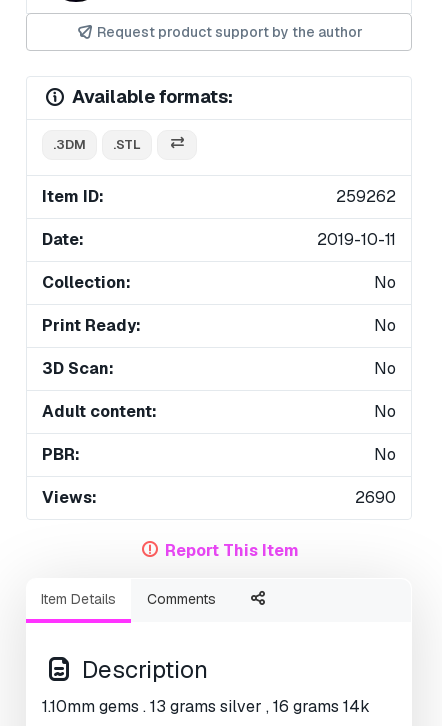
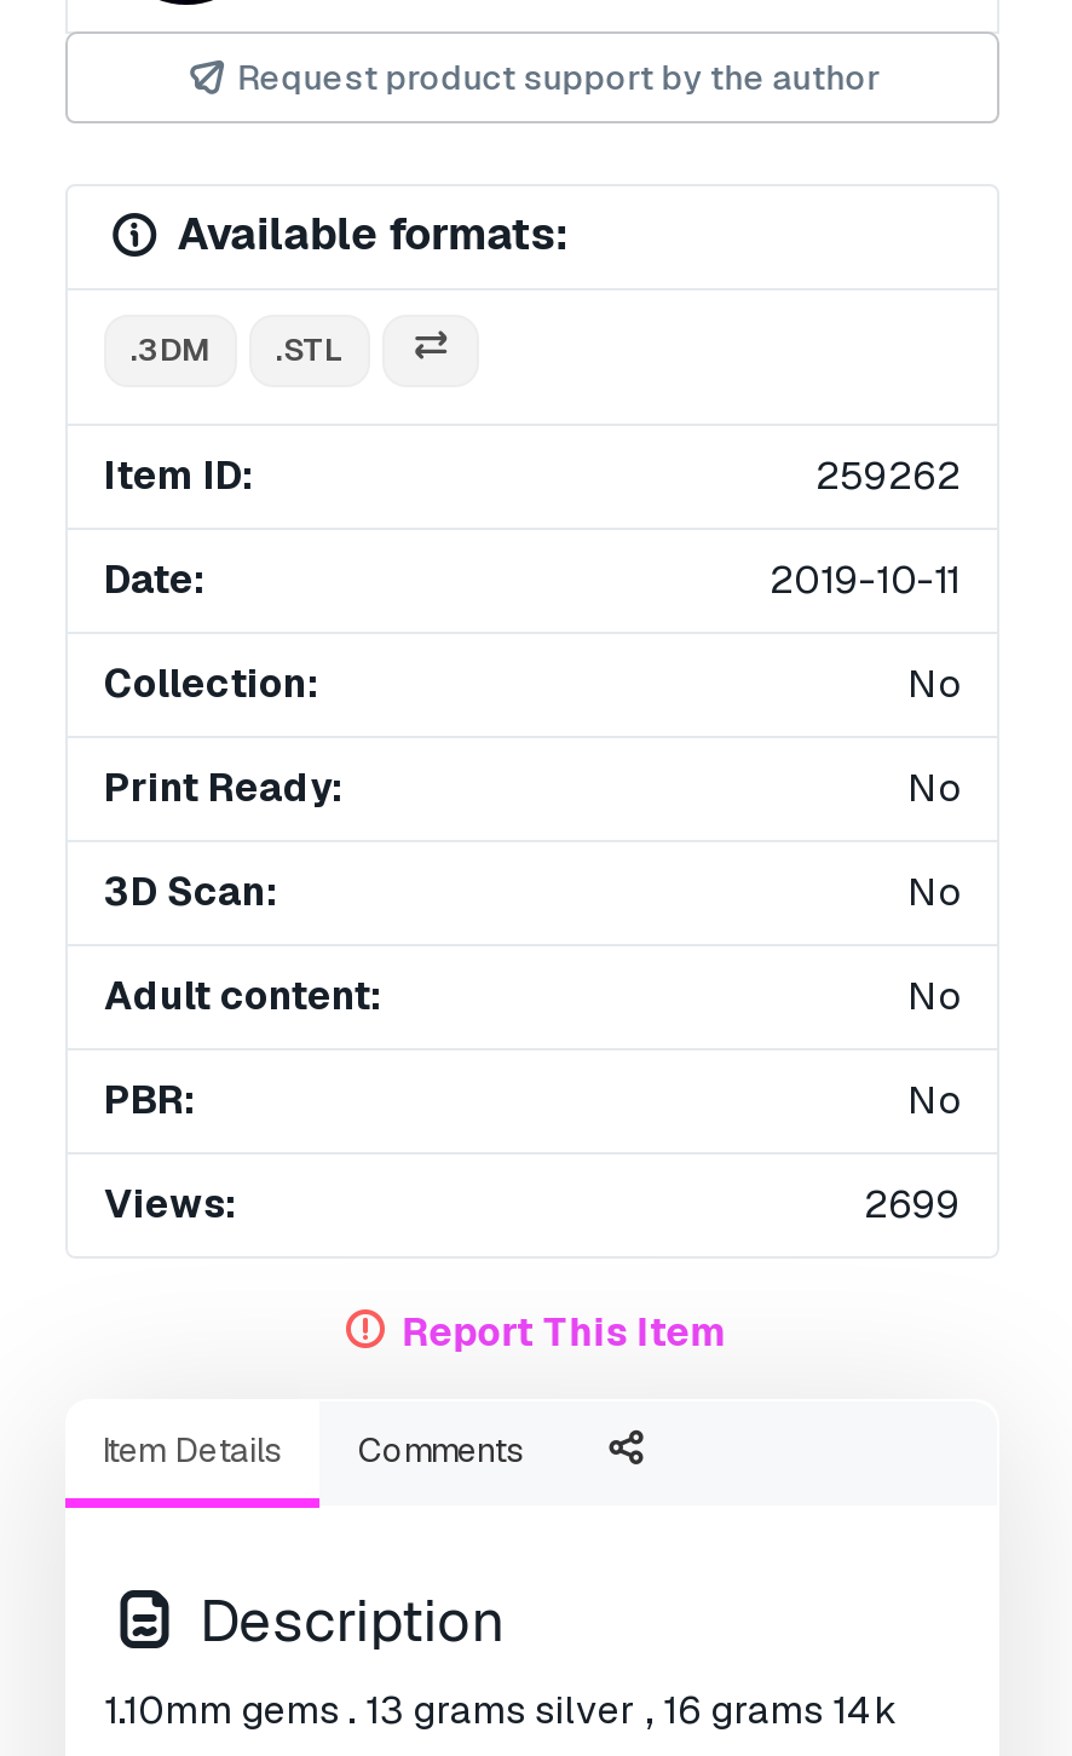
[355,487,396,508] 2690 -> [864,1179,961,1230] 2699

